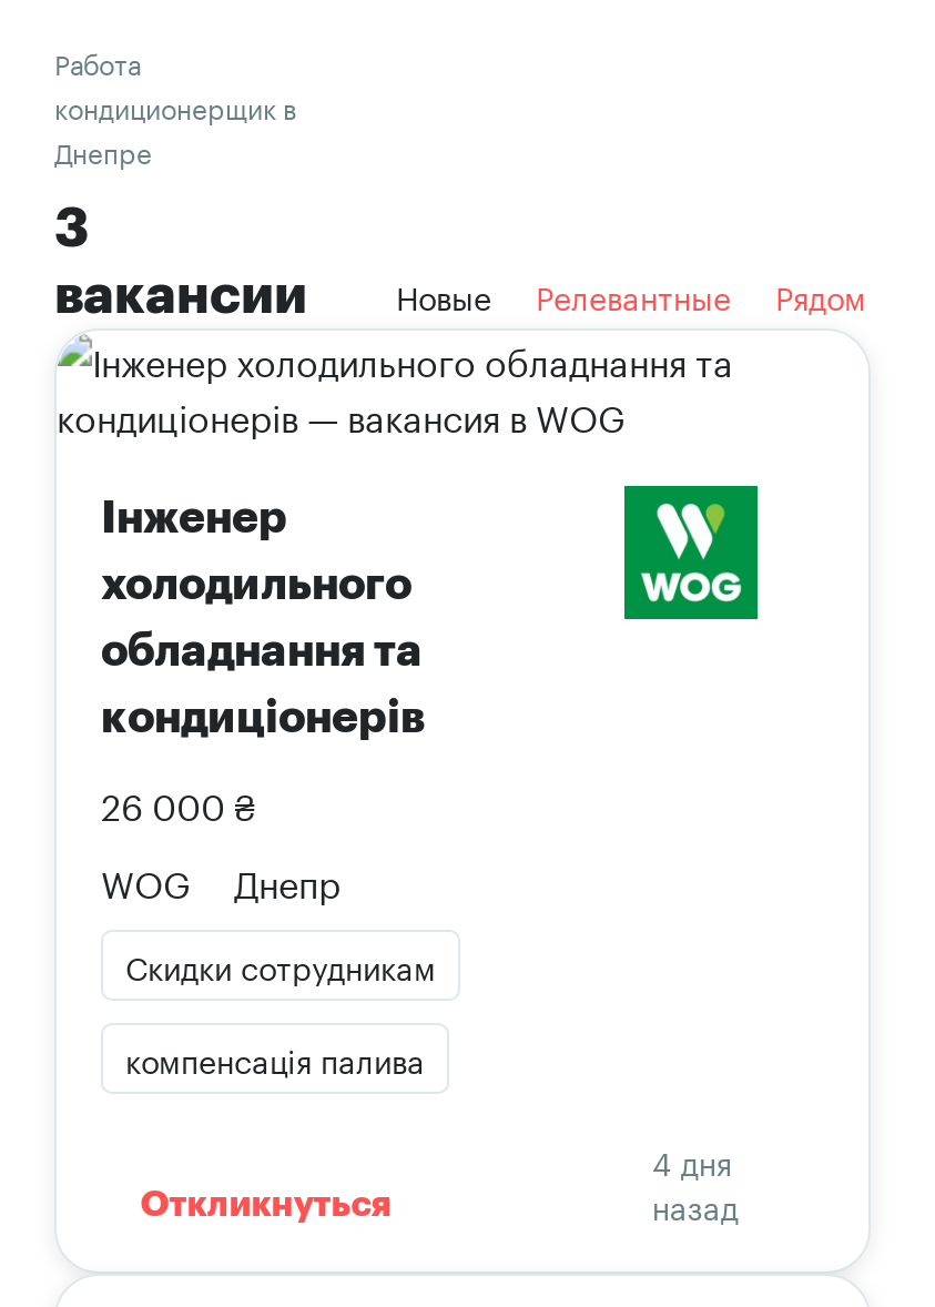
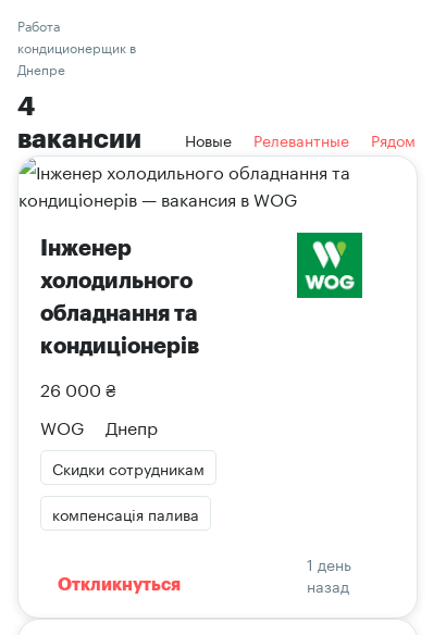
[54,202,90,255] 3 -> [17,94,35,120] 4
[652,1136,732,1185] 4 дня -> [306,551,351,575] 1 день

